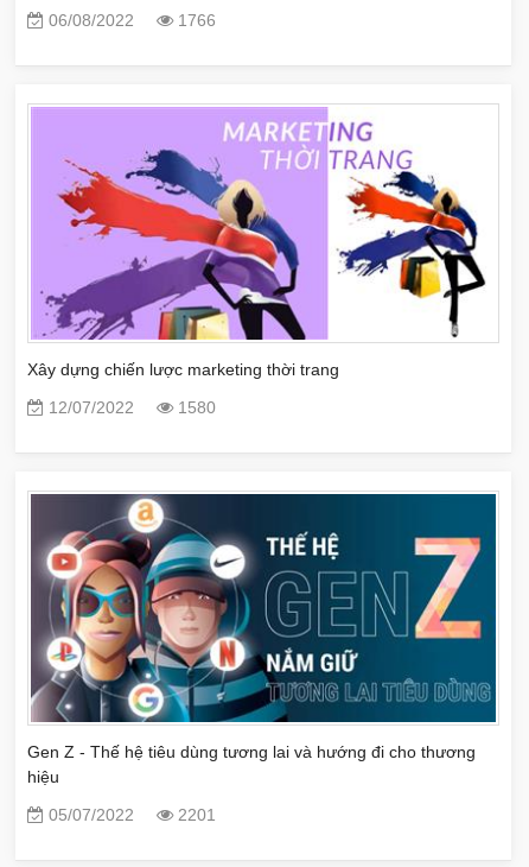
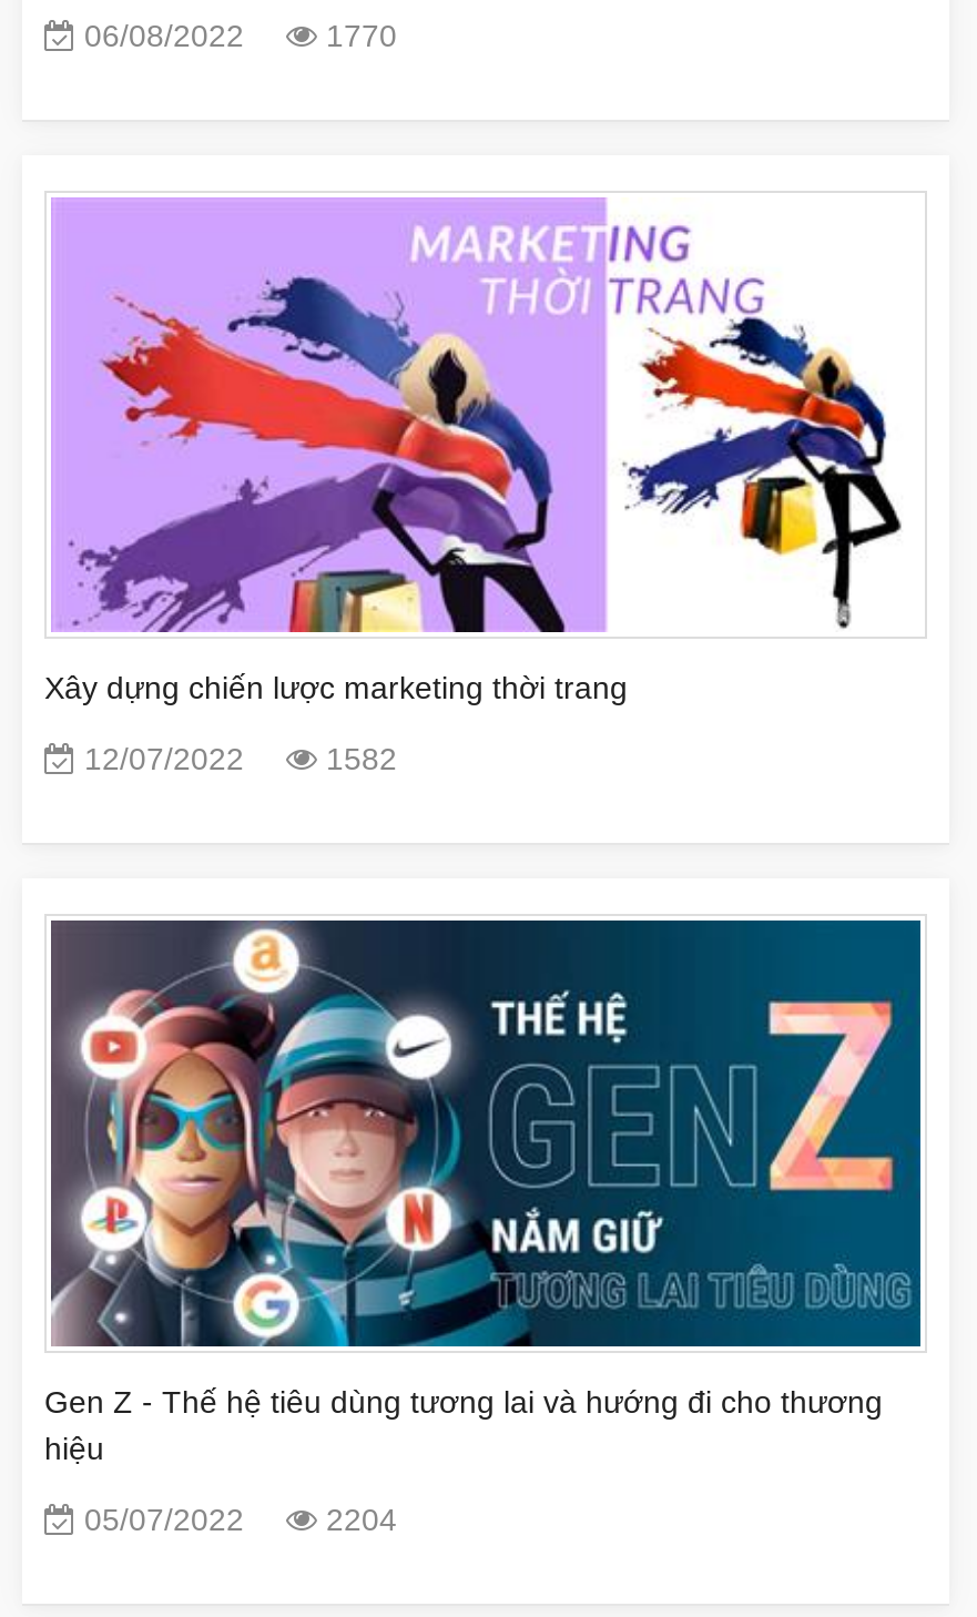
[173,11,216,30] 1766 -> [317,18,397,53] 1770
[173,398,216,417] 1580 -> [317,741,397,776] 1582
[173,805,216,824] 2201 -> [317,1502,397,1537] 2204

